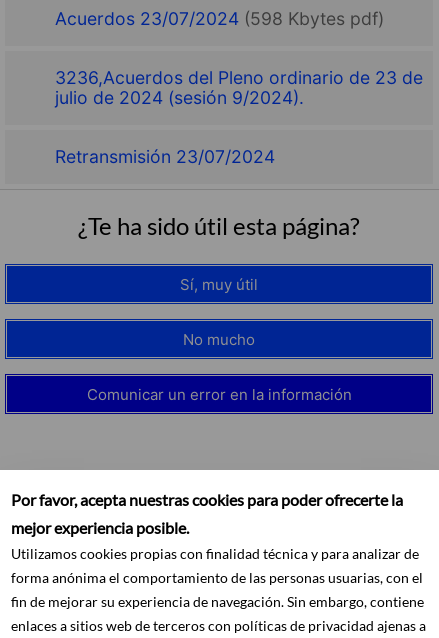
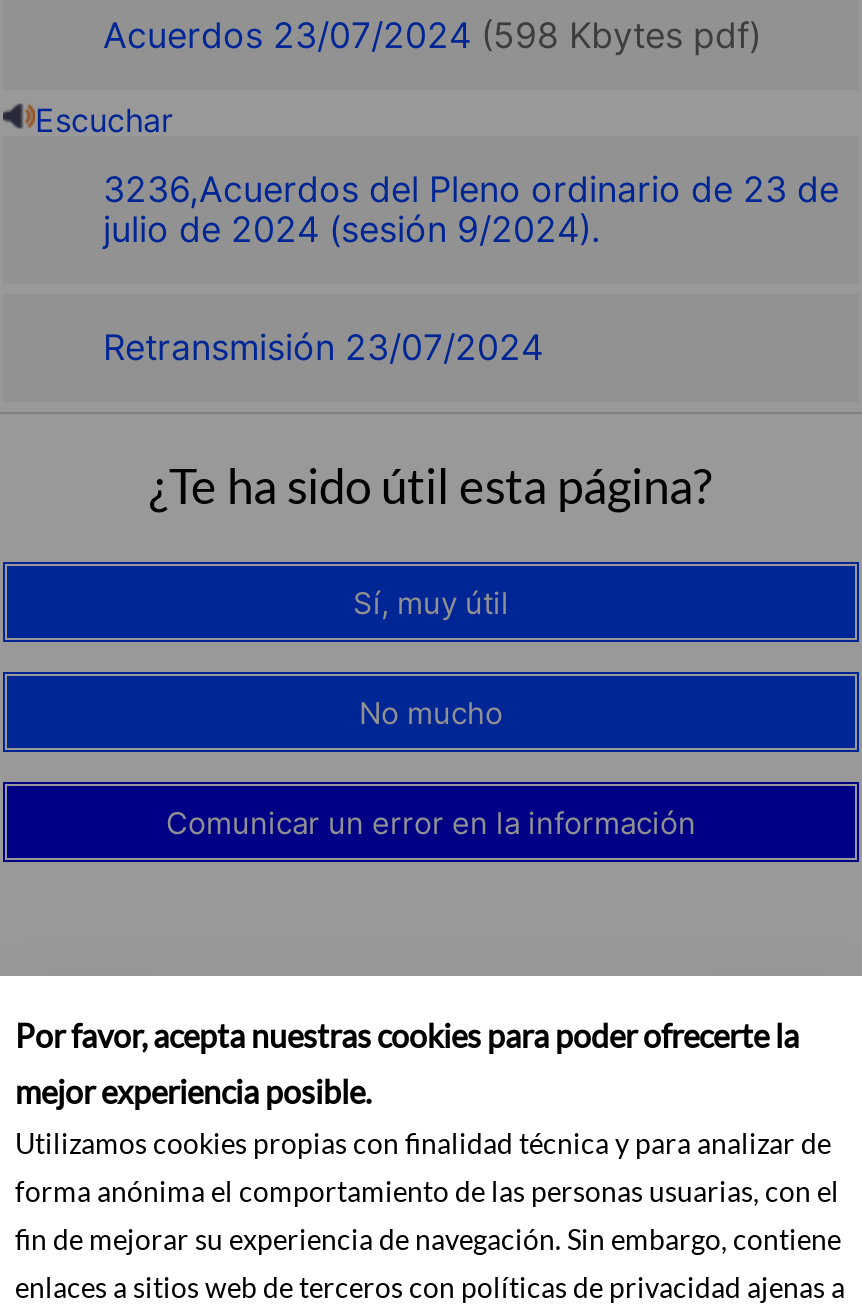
none -> [35,101,173,141] Escuchar

